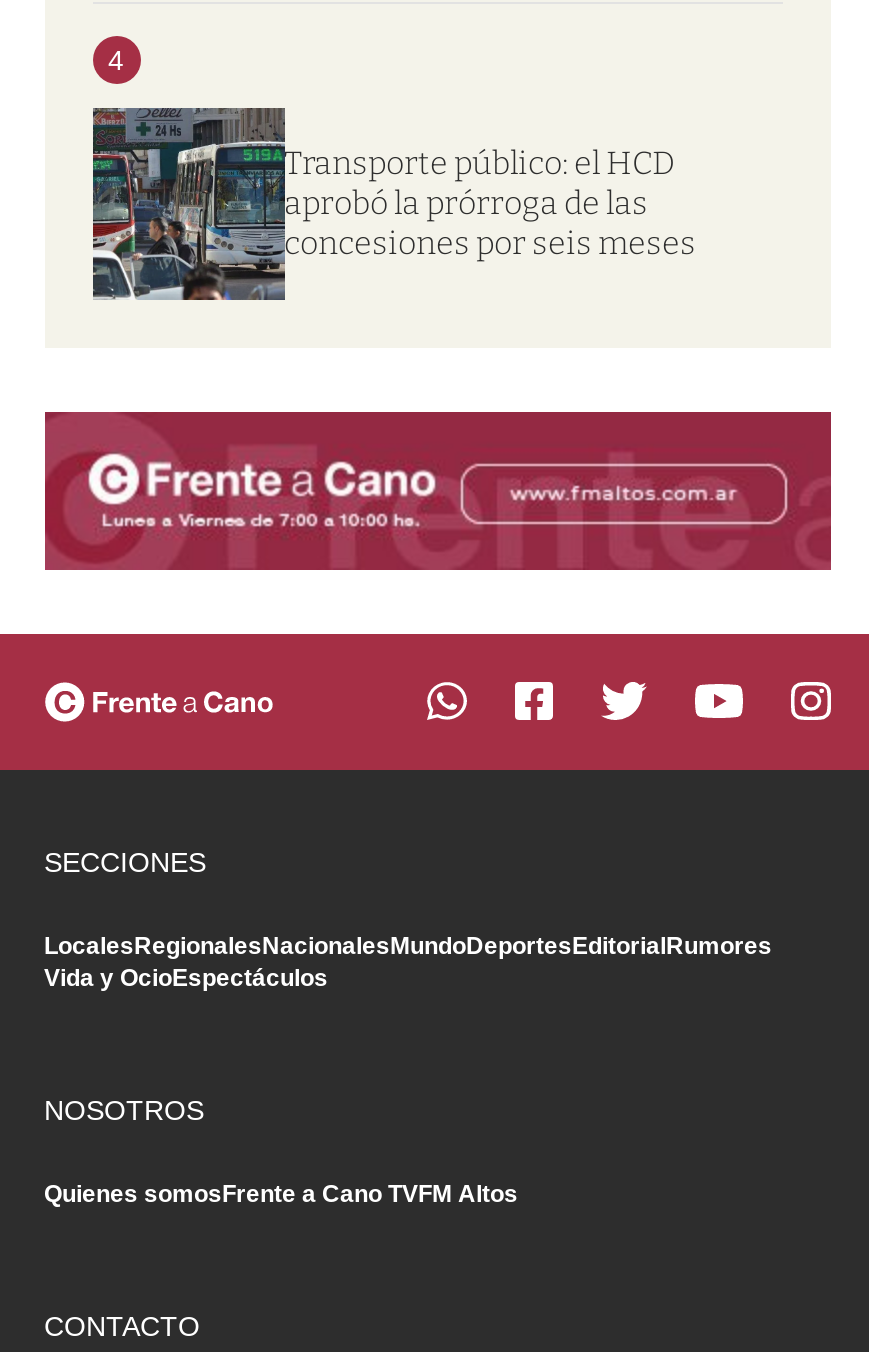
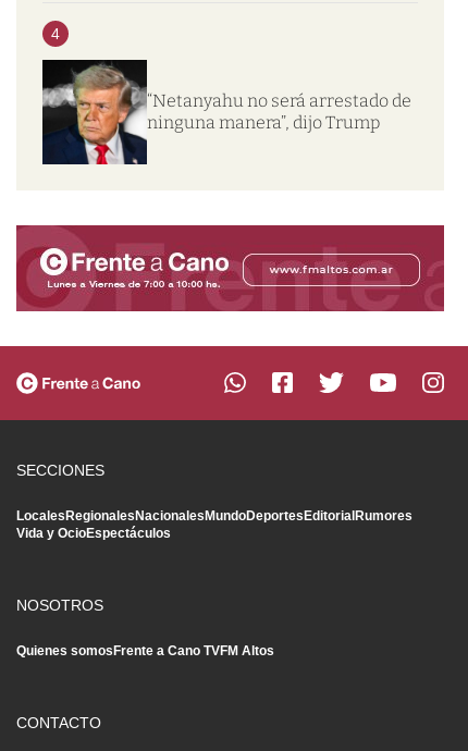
[91,106,696,302] [image] | Transporte público: el HCD | aprobó la prórroga de las | concesiones por seis meses -> [41,59,411,165] [image] | “Netanyahu no será arrestado de | ninguna manera”, dijo Trump

